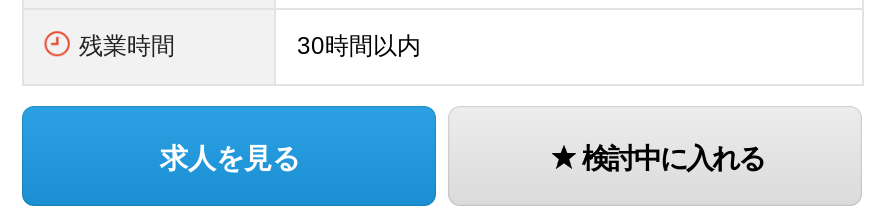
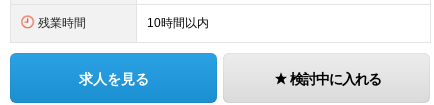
[297,32,421,60] 30時間以内 -> [147,16,209,30] 10時間以内

